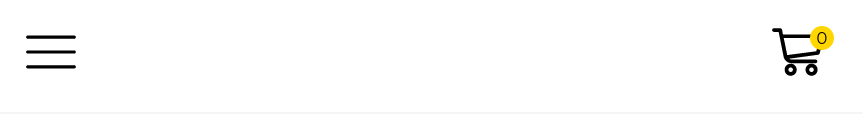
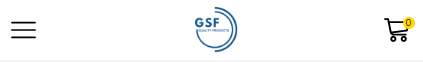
none -> [194,6,239,53] [image]

